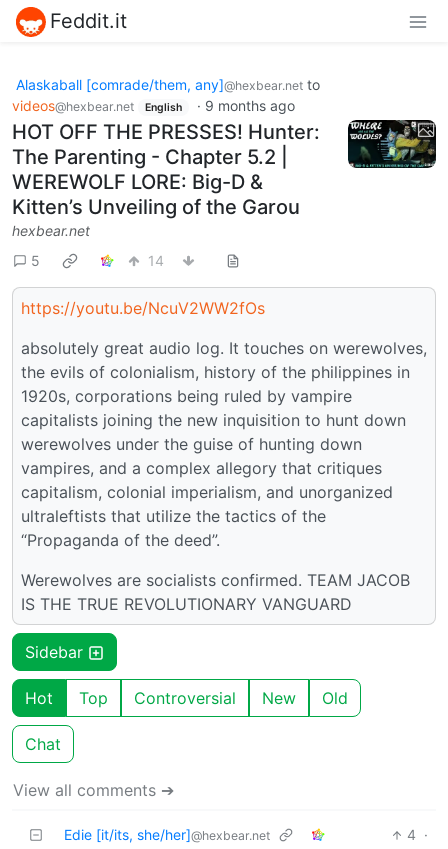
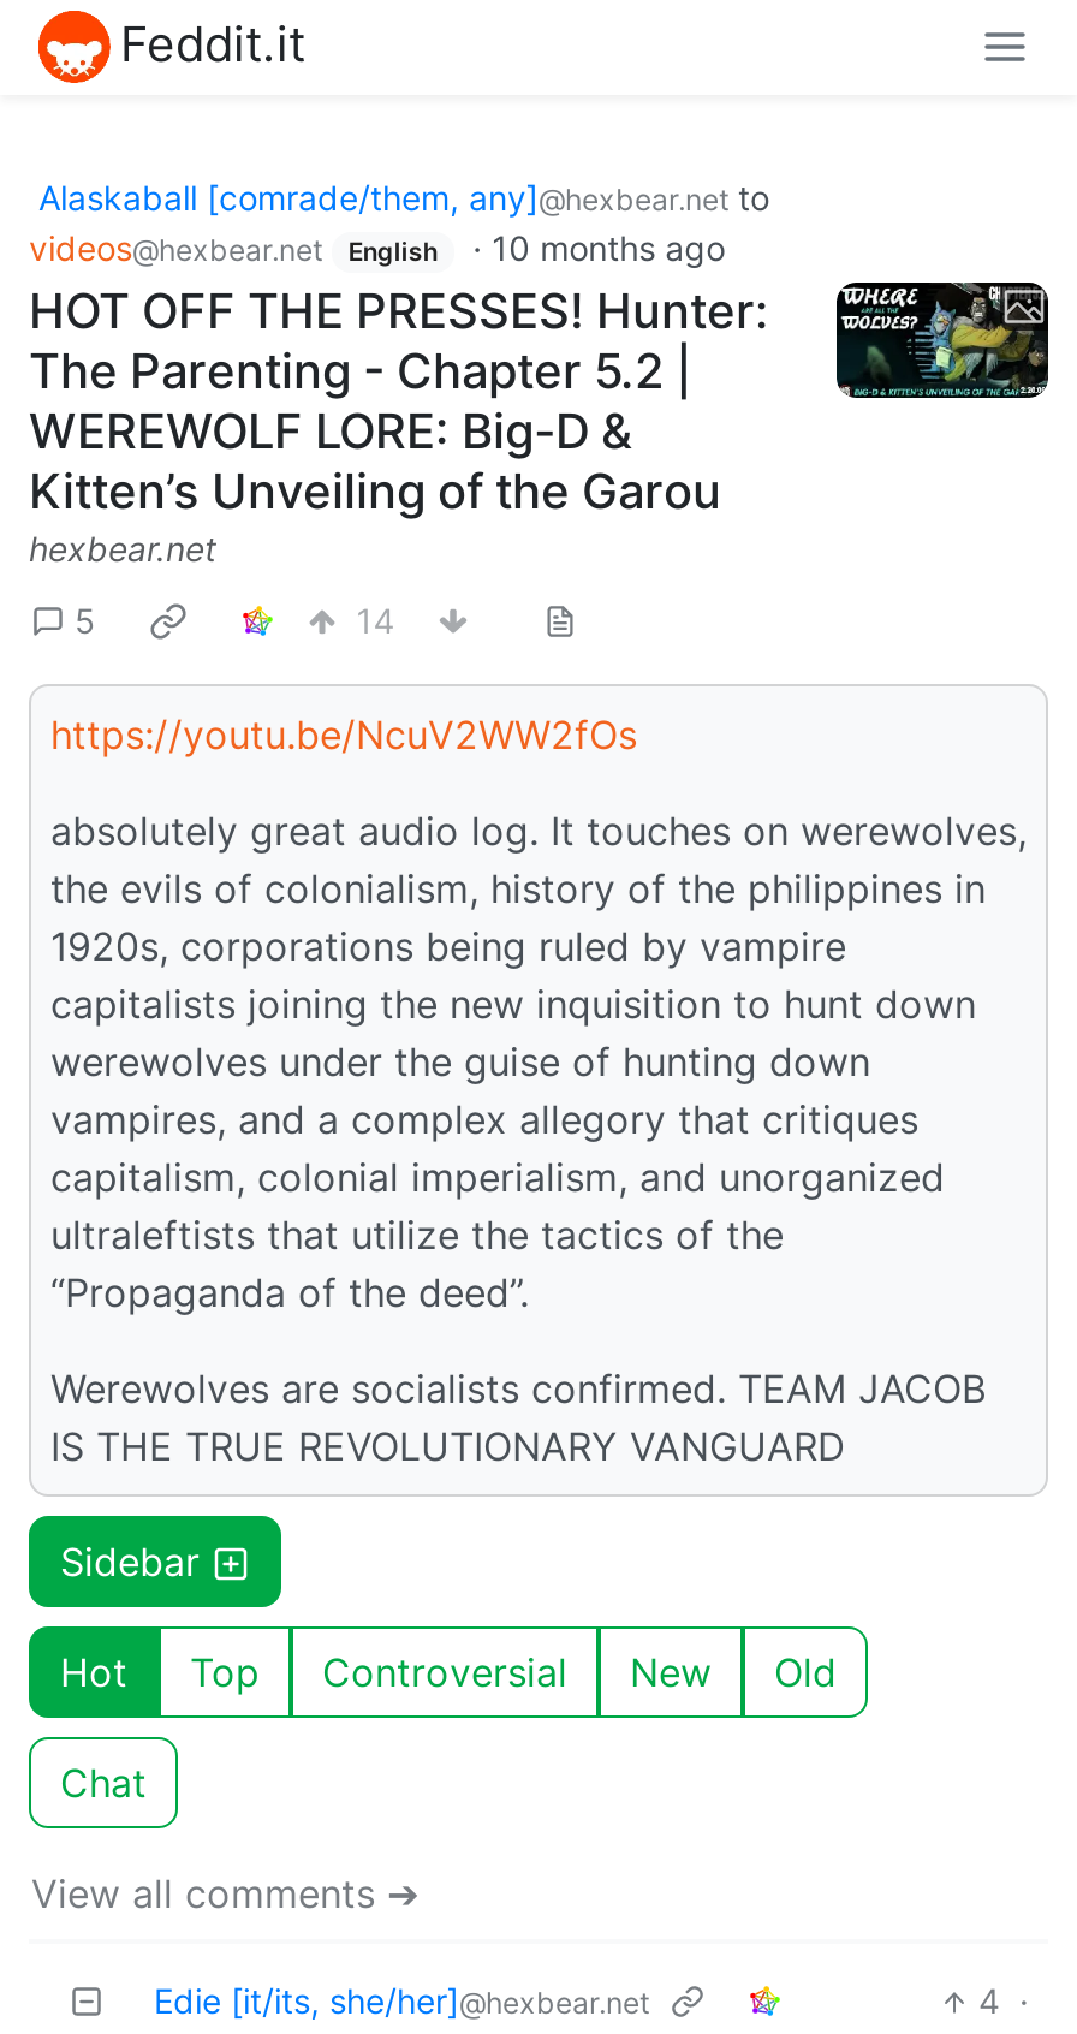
[12,96,295,113] videos@hexbear.net English · 9 months ago -> [29,226,725,267] videos@hexbear.net English · 10 months ago

